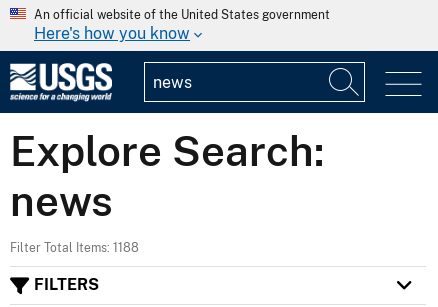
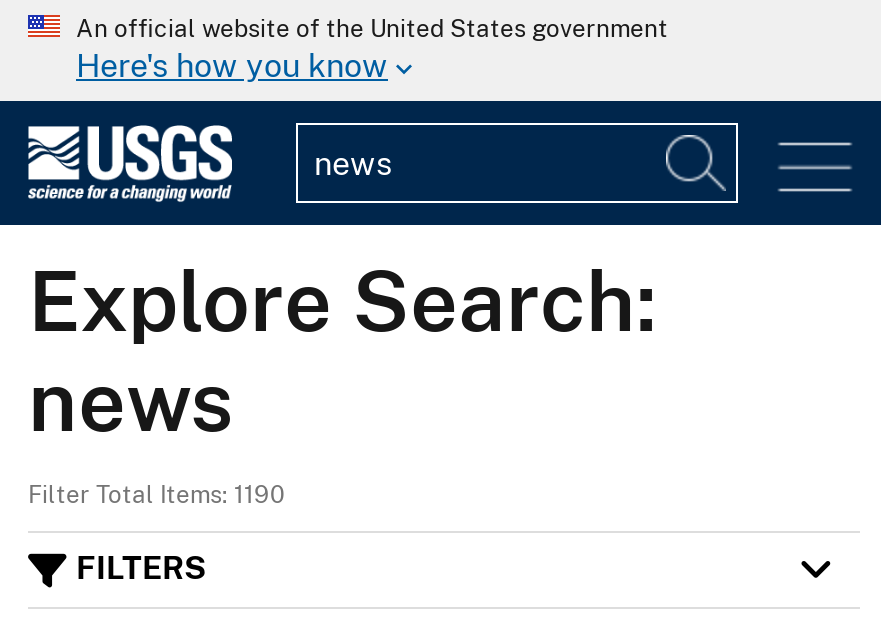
[10,241,139,255] Filter Total Items: 1188 -> [28,481,284,509] Filter Total Items: 1190

